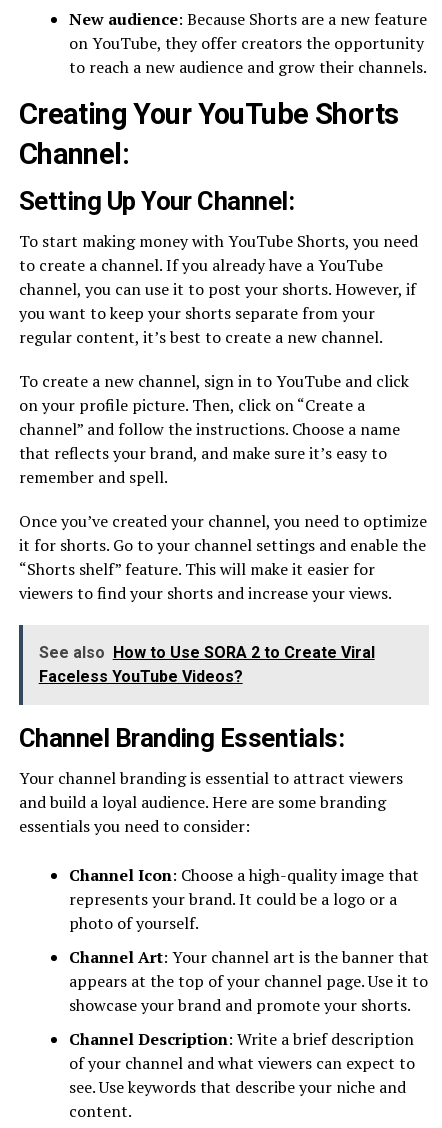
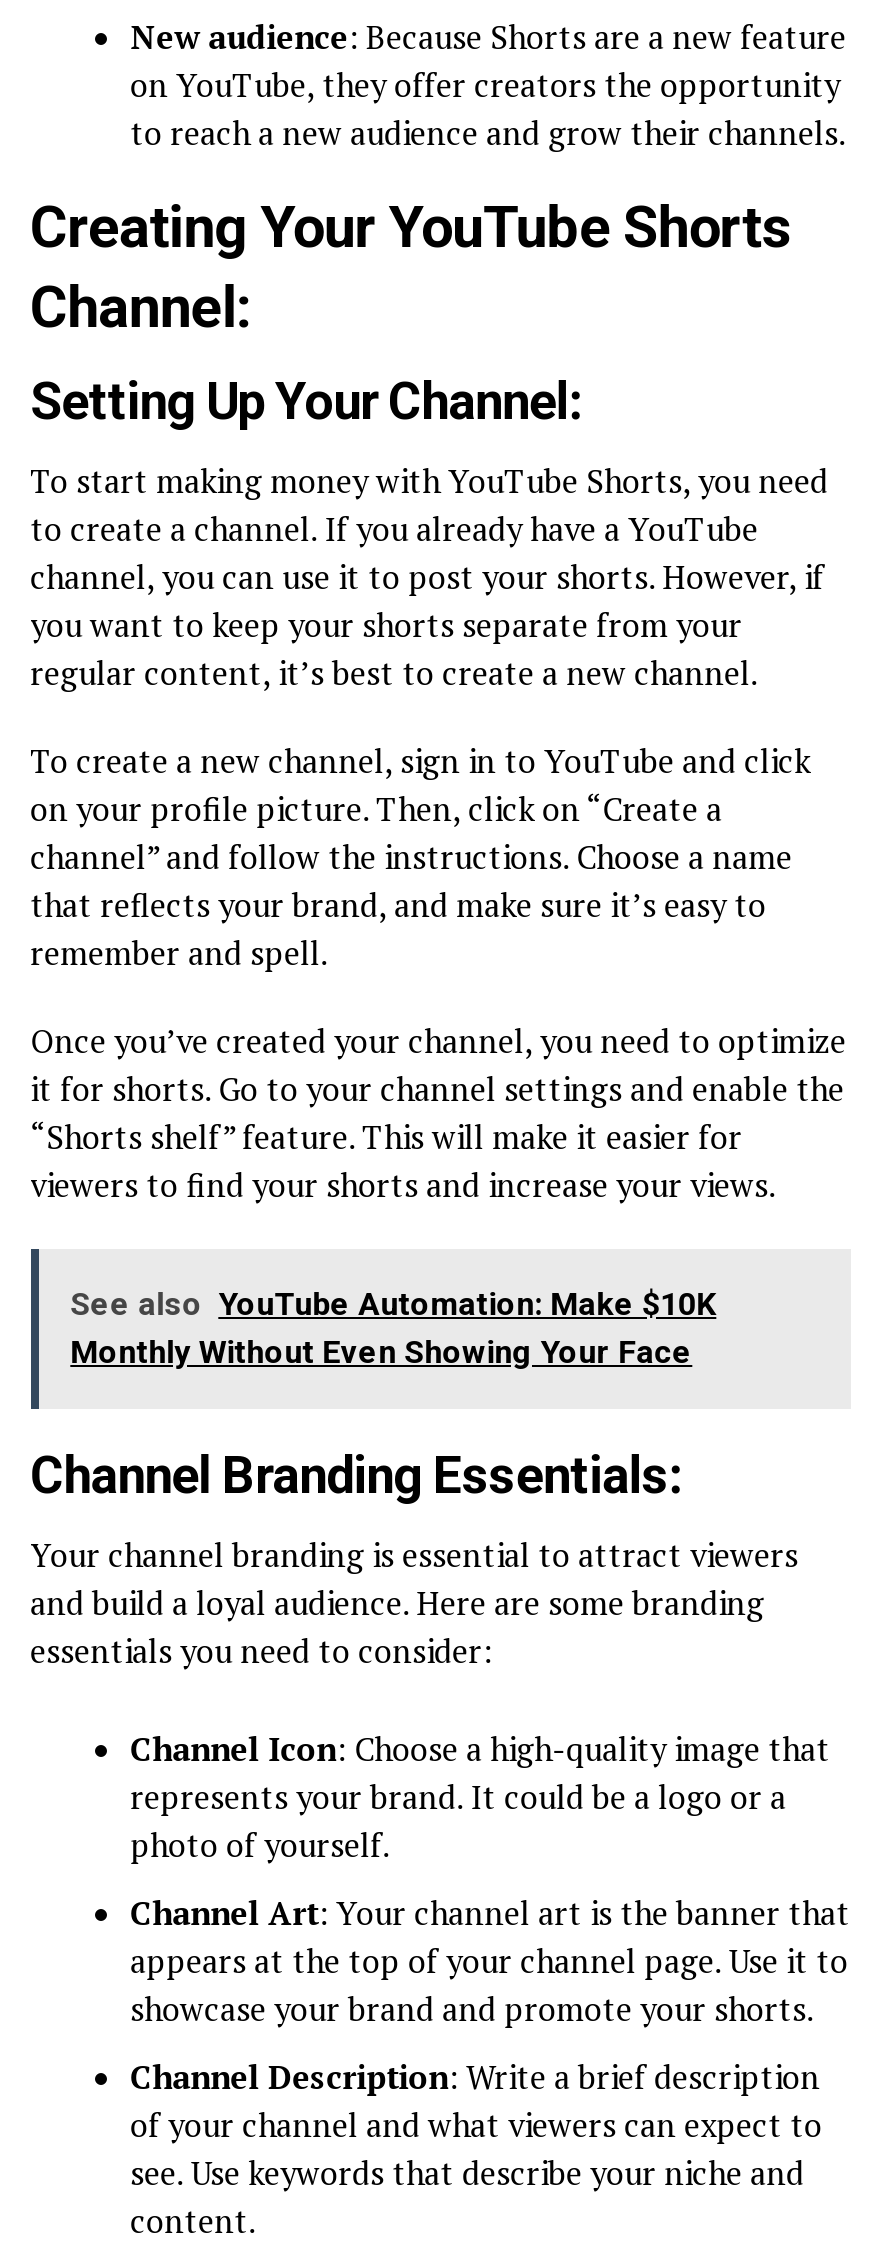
[39,643,375,686] See also How to Use SORA 2 to Create Viral | Faceless YouTube Videos? -> [70,1285,716,1371] See also YouTube Automation: Make $10K | Monthly Without Even Showing Your Face

